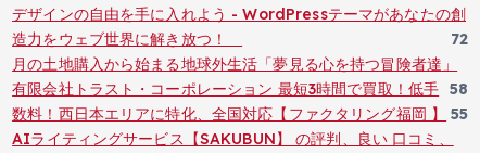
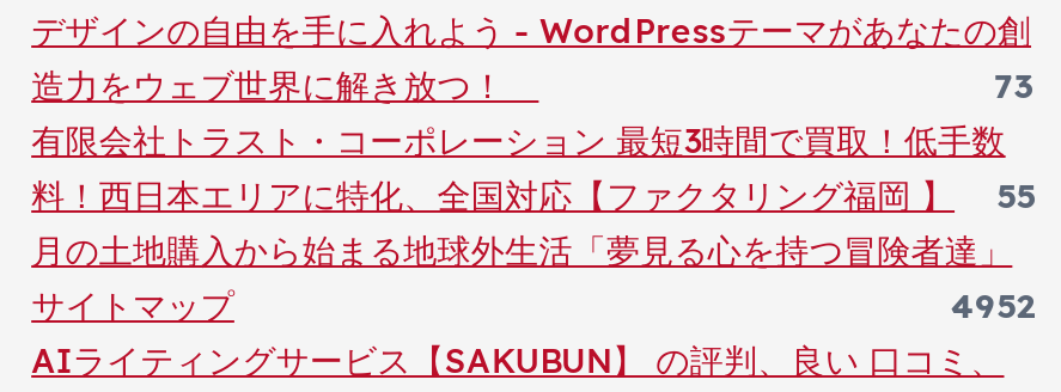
[450,29,468,49] 72 -> [31,65,1036,218] 73 | 有限会社トラスト・コーポレーション 最短3時間で買取！低手数 | 料！西日本エリアに特化、全国対応【ファクタリング福岡 】 | 55
moved [12,54,457,74] -> [31,229,1012,272]: 月の土地購入から始まる地球外生活「夢見る心を持つ冒険者達」
[12,79,468,124] 58 | 有限会社トラスト・コーポレーション 最短3時間で買取！低手 | 数料！西日本エリアに特化、全国対応【ファクタリング福岡 】 55 -> [31,284,1036,327] 52 | サイトマップ | 49

